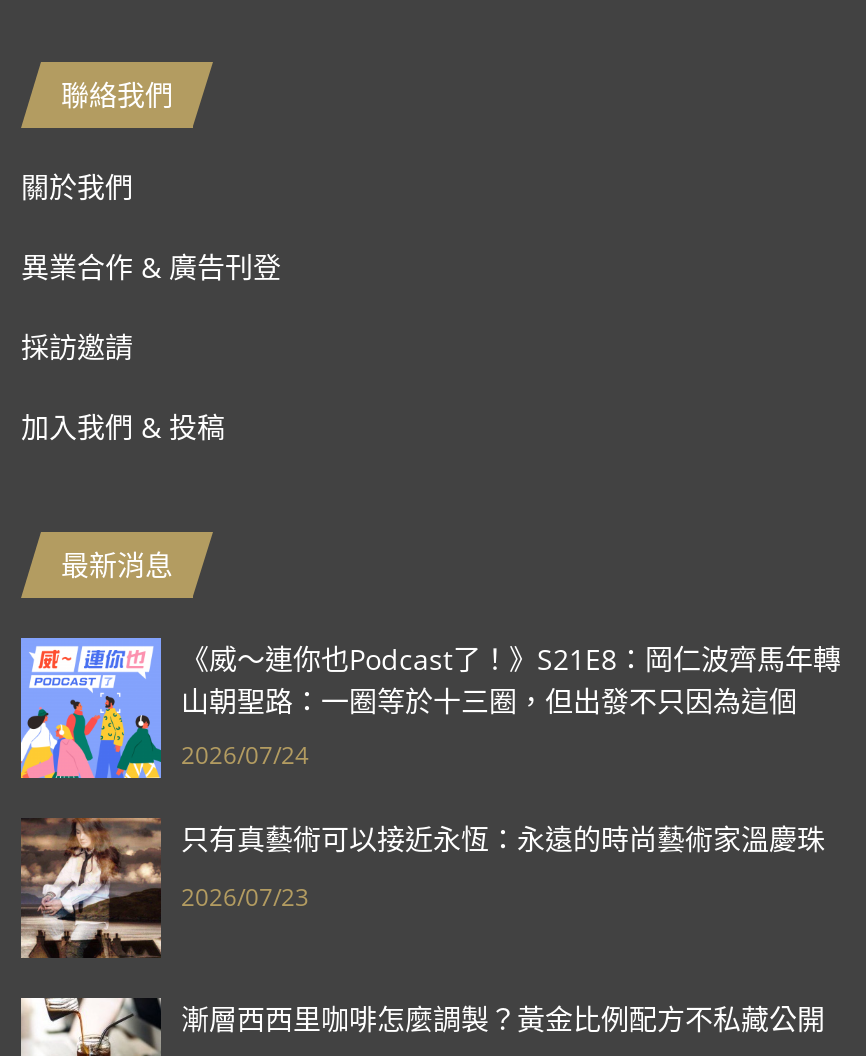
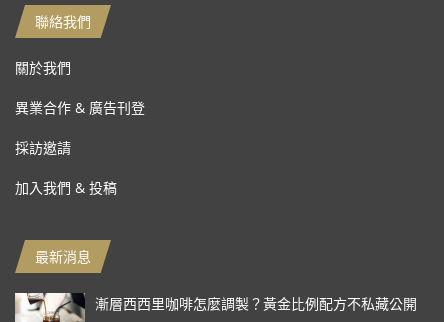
[19,636,841,914] [image] | 《威～連你也Podcast了！》S21E8：岡仁波齊馬年轉 | 山朝聖路：一圈等於十三圈，但出發不只因為這個 | 2026/07/24 | 只有真藝術可以接近永恆：永遠的時尚藝術家溫慶珠 | 2026/07/23 -> none
[19,816,161,960] [image] -> none

